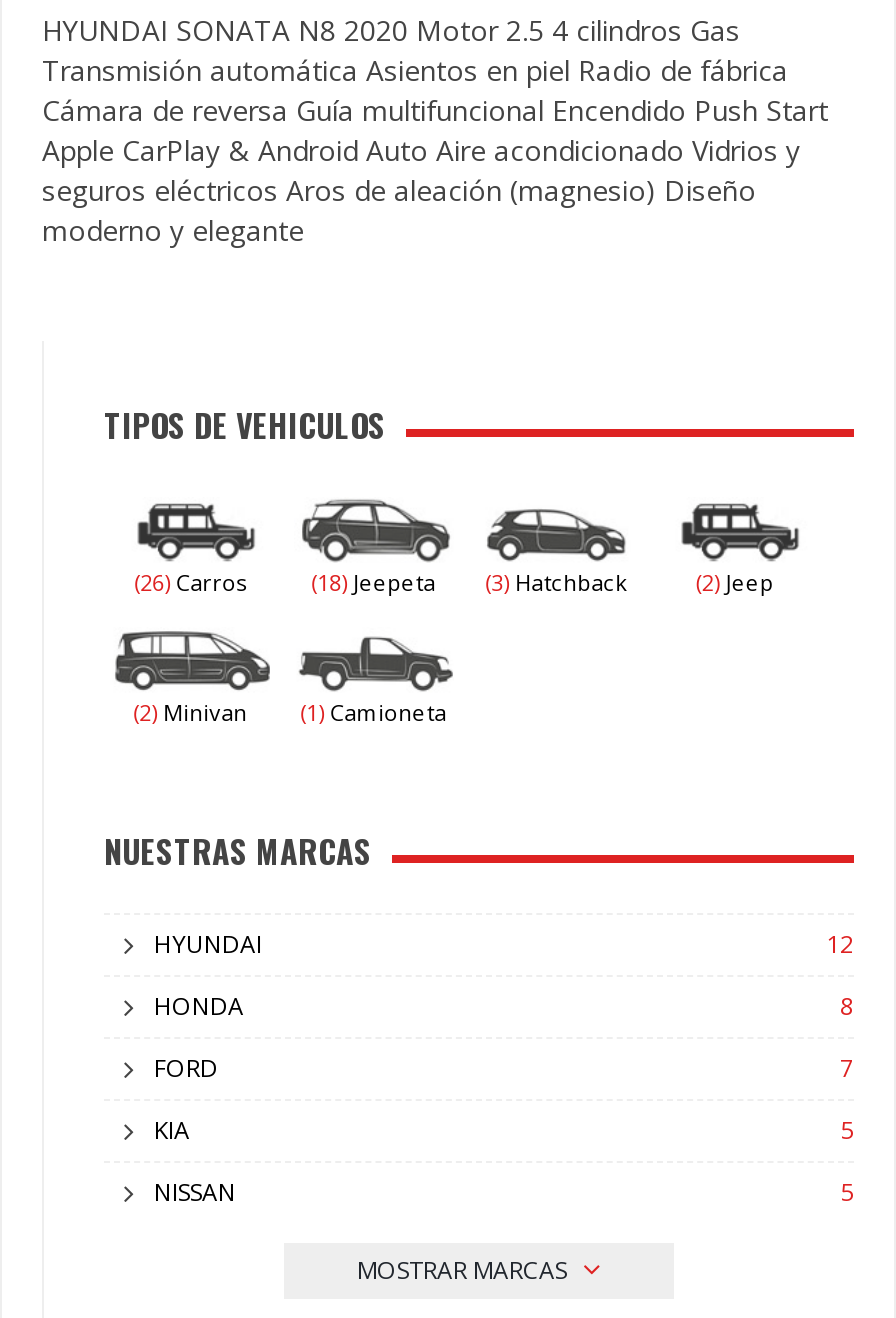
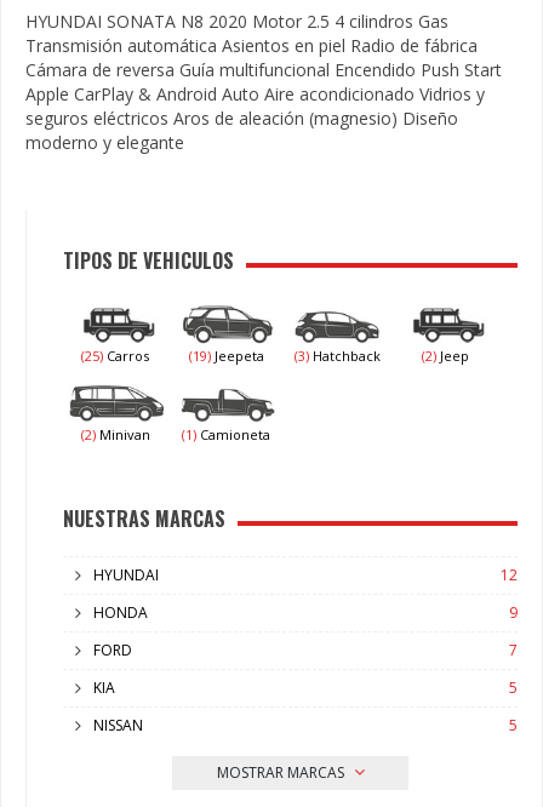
[134,567,246,597] (26) Carros -> [81,347,149,365] (25) Carros
[311,567,627,597] (18) Jeepeta (3) Hatchback -> [189,347,380,365] (19) Jeepeta (3) Hatchback
[840,989,854,1023] 8 -> [509,602,518,623] 9

